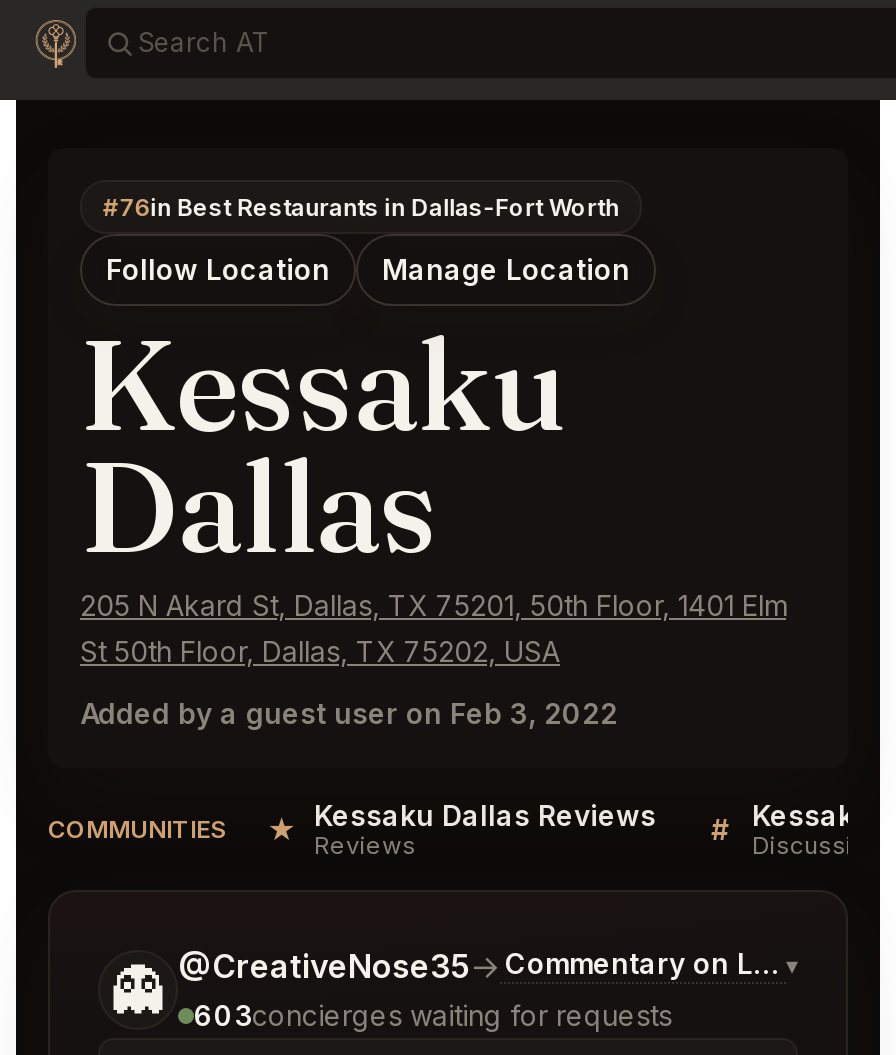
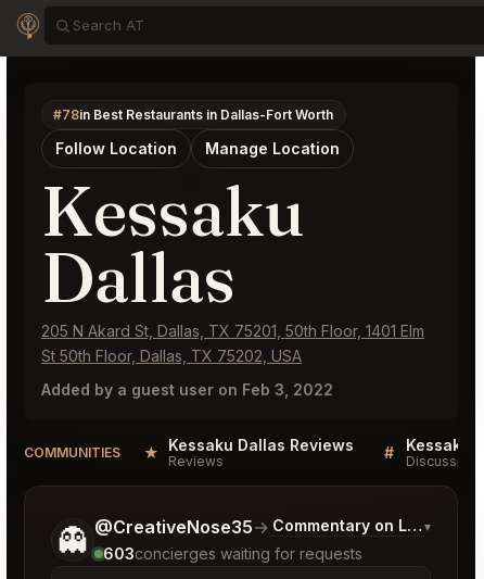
[103,191,619,221] #76in Best Restaurants in Dallas-Fort Worth -> [54,106,334,122] #78in Best Restaurants in Dallas-Fort Worth

